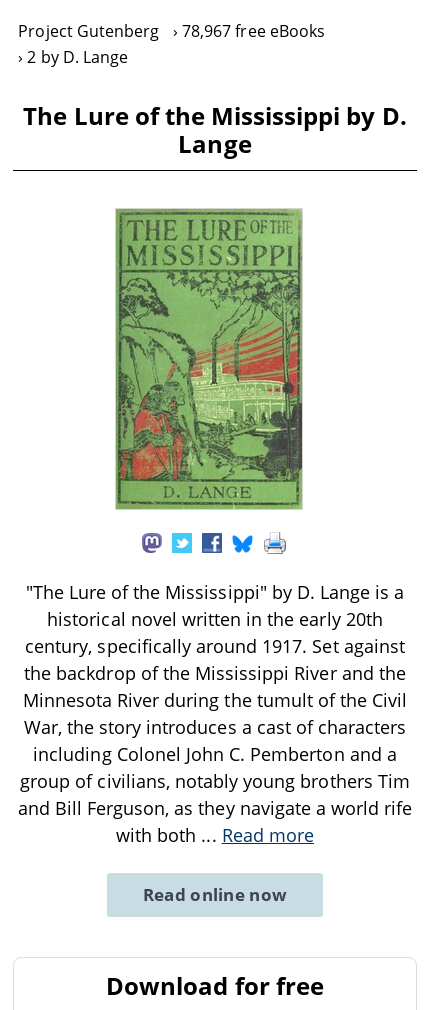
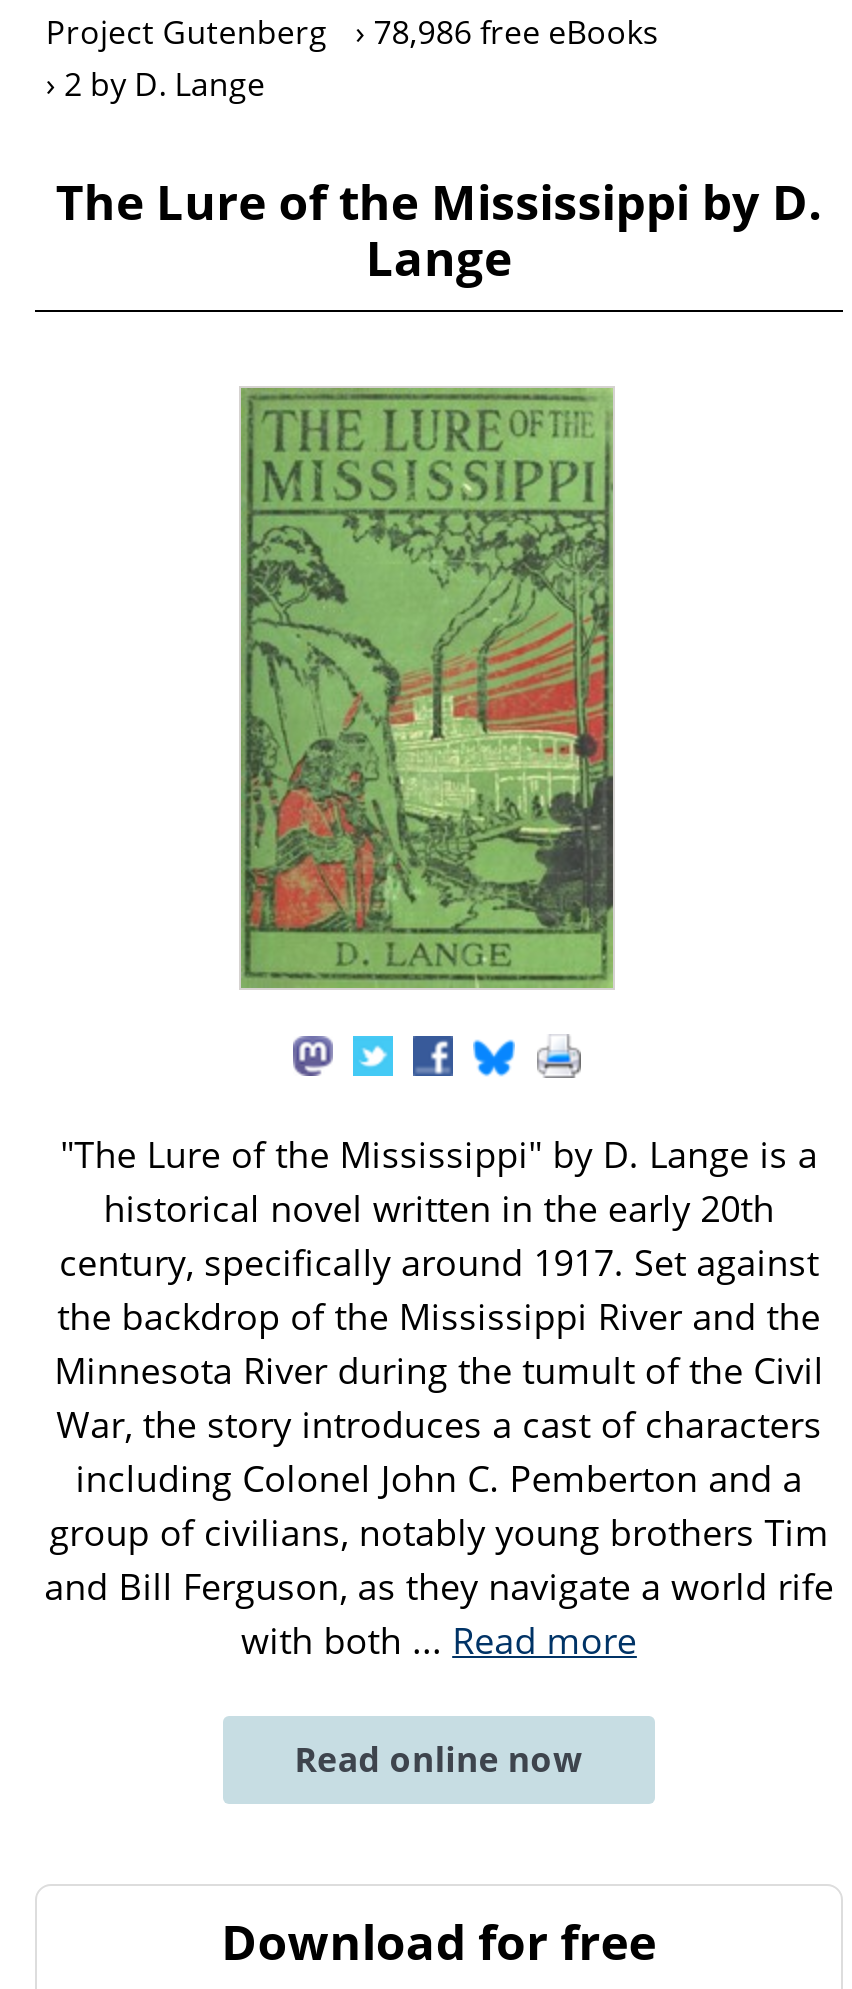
[18,20,325,42] Project Gutenberg 78,967 free eBooks -> [46,10,659,54] Project Gutenberg 78,986 free eBooks

